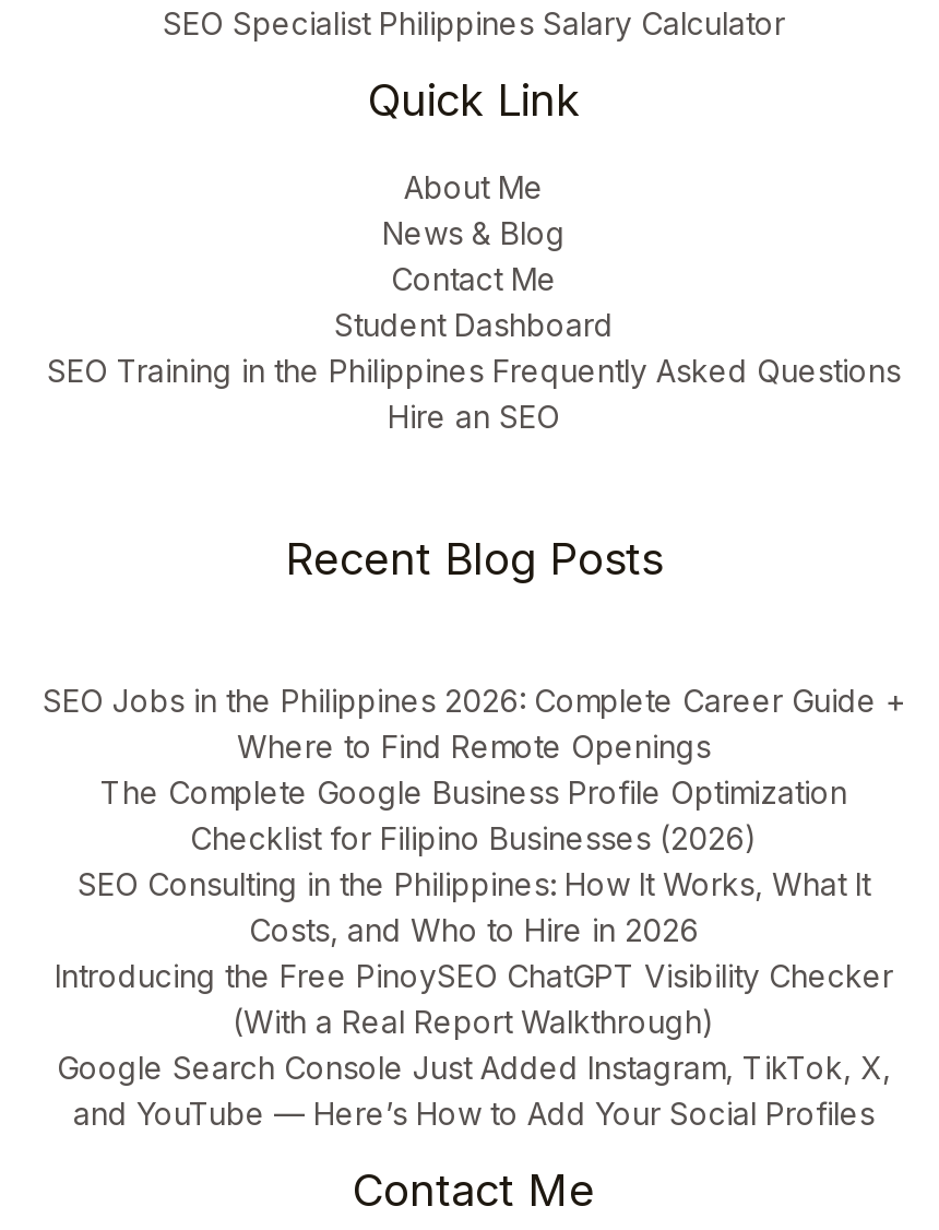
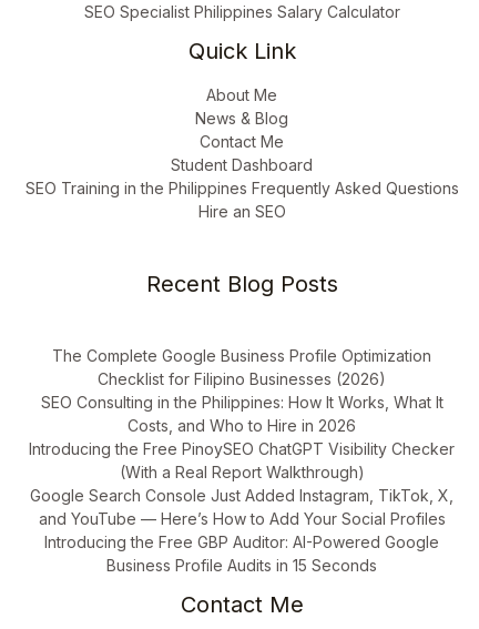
[43,681,905,764] SEO Jobs in the Philippines 2026: Complete Career Guide + | Where to Find Remote Openings -> none
moved [55,773,893,1131] -> [29,346,455,528]: The Complete Google Business Profile Optimization | Checklist for Filipino Businesses (2026) | SEO Consulting in the Philippines: How It Works, What It | Costs, and Who to Hire in 2026 | Introducing the Free PinoySEO ChatGPT Visibility Checker | (With a Real Report Walkthrough) | Google Search Console Just Added Instagram, TikTok, X, | and YouTube — Here’s How to Add Your Social Profiles
none -> [44,532,439,574] Introducing the Free GBP Auditor: AI-Powered Google | Business Profile Audits in 15 Seconds

